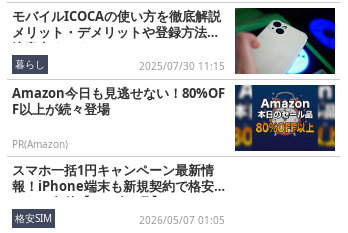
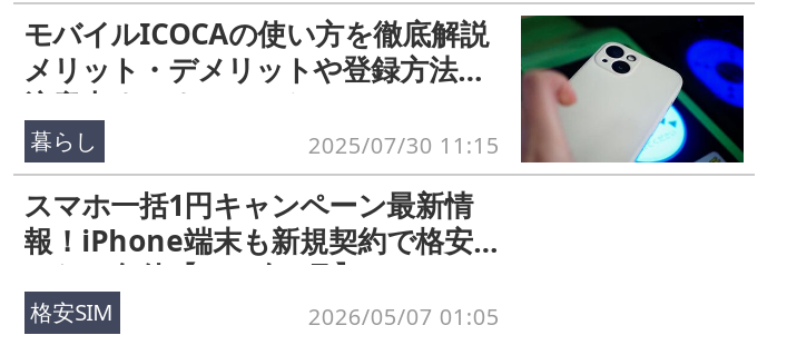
[12,84,336,152] [image] | Amazon今日も見逃せない！80%OF | F以上が続々登場 | PR(Amazon) -> none

